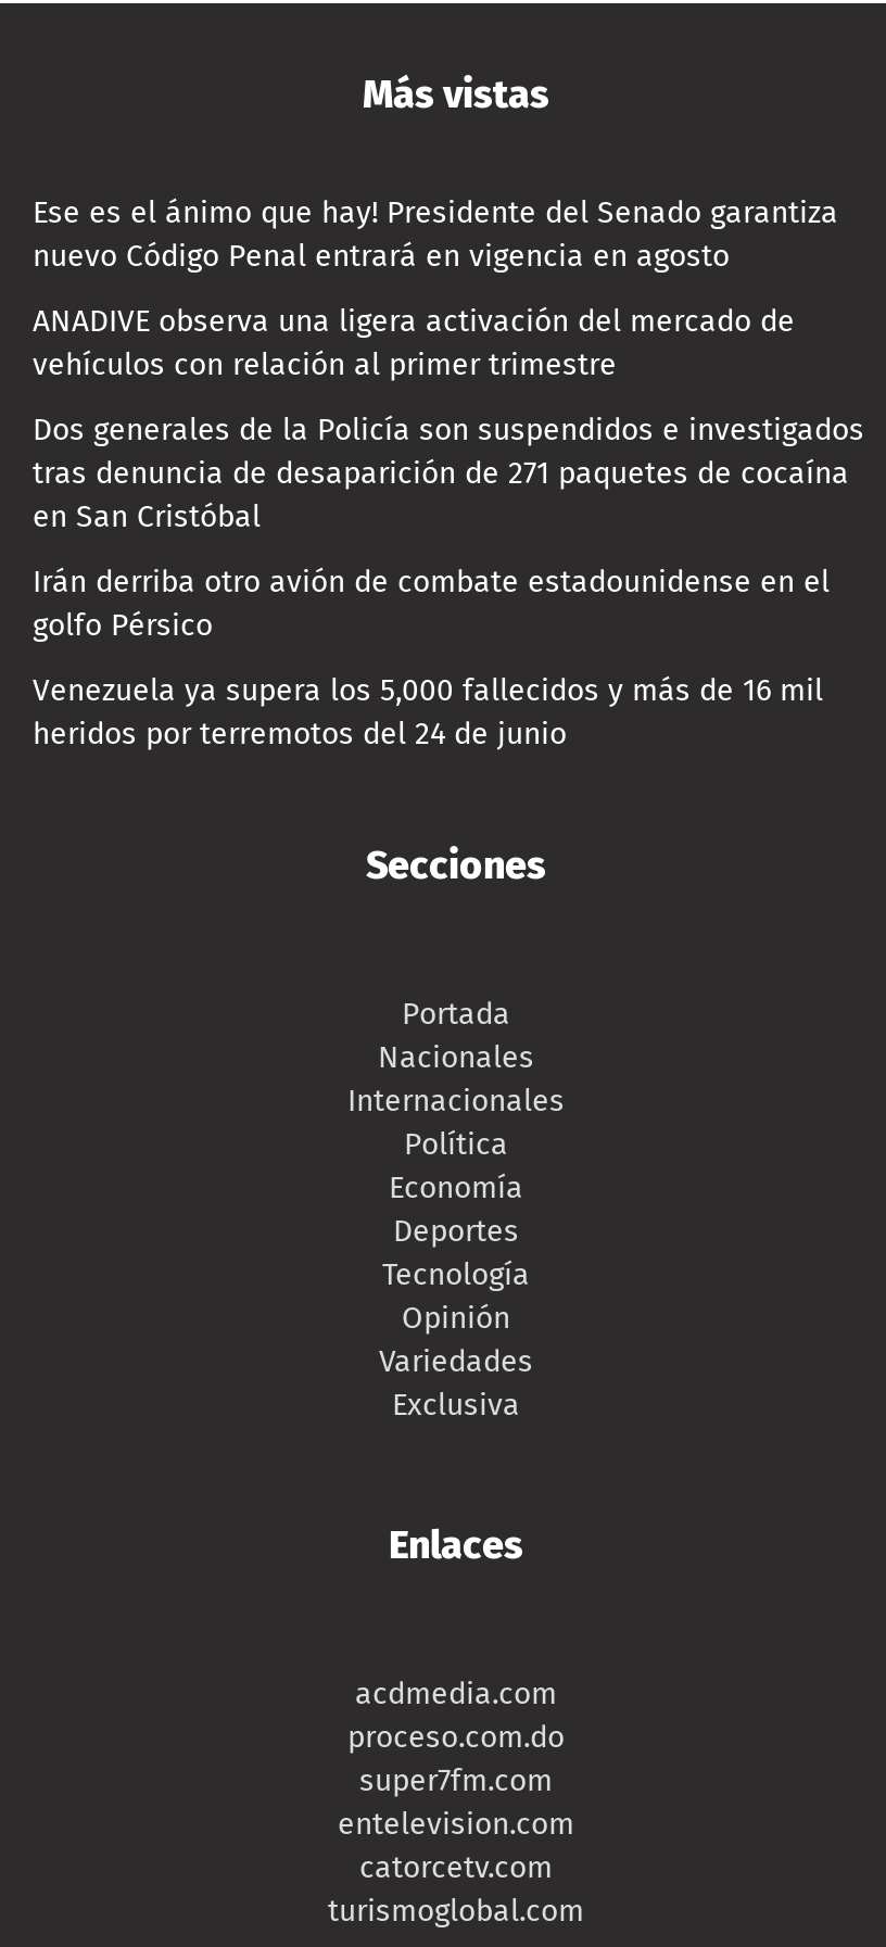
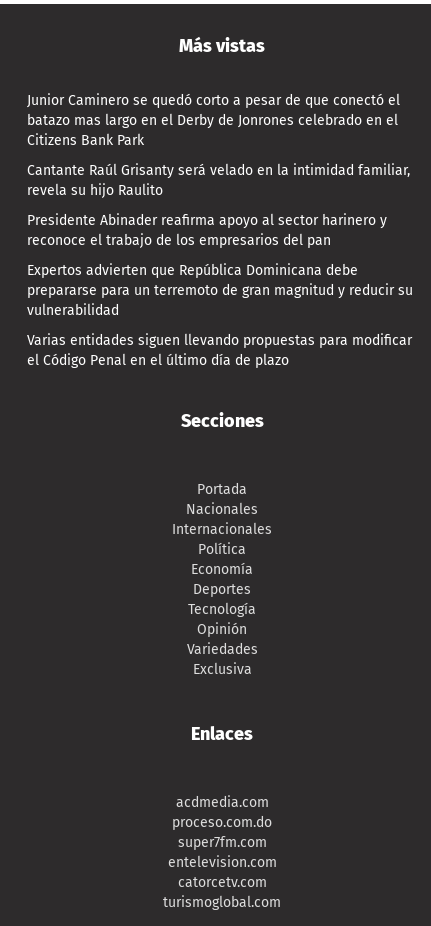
[33,195,838,275] Ese es el ánimo que hay! Presidente del Senado garantiza | nuevo Código Penal entrará en vigencia en agosto -> [27,92,400,149] Junior Caminero se quedó corto a pesar de que conectó el | batazo mas largo en el Derby de Jonrones celebrado en el | Citizens Bank Park
[33,303,795,384] ANADIVE observa una ligera activación del mercado de | vehículos con relación al primer trimestre -> [27,162,410,199] Cantante Raúl Grisanty será velado en la intimidad familiar, | revela su hijo Raulito
[33,412,864,536] Dos generales de la Policía son suspendidos e investigados | tras denuncia de desaparición de 271 paquetes de cocaína | en San Cristóbal -> [27,212,387,249] Presidente Abinader reafirma apoyo al sector harinero y | reconoce el trabajo de los empresarios del pan
[33,564,830,644] Irán derriba otro avión de combate estadounidense en el | golfo Pérsico -> [27,262,413,319] Expertos advierten que República Dominicana debe | prepararse para un terremoto de gran magnitud y reducir su | vulnerabilidad
[33,672,823,753] Venezuela ya supera los 5,000 fallecidos y más de 16 mil | heridos por terremotos del 24 de junio -> [27,332,412,369] Varias entidades siguen llevando propuestas para modificar | el Código Penal en el último día de plazo

